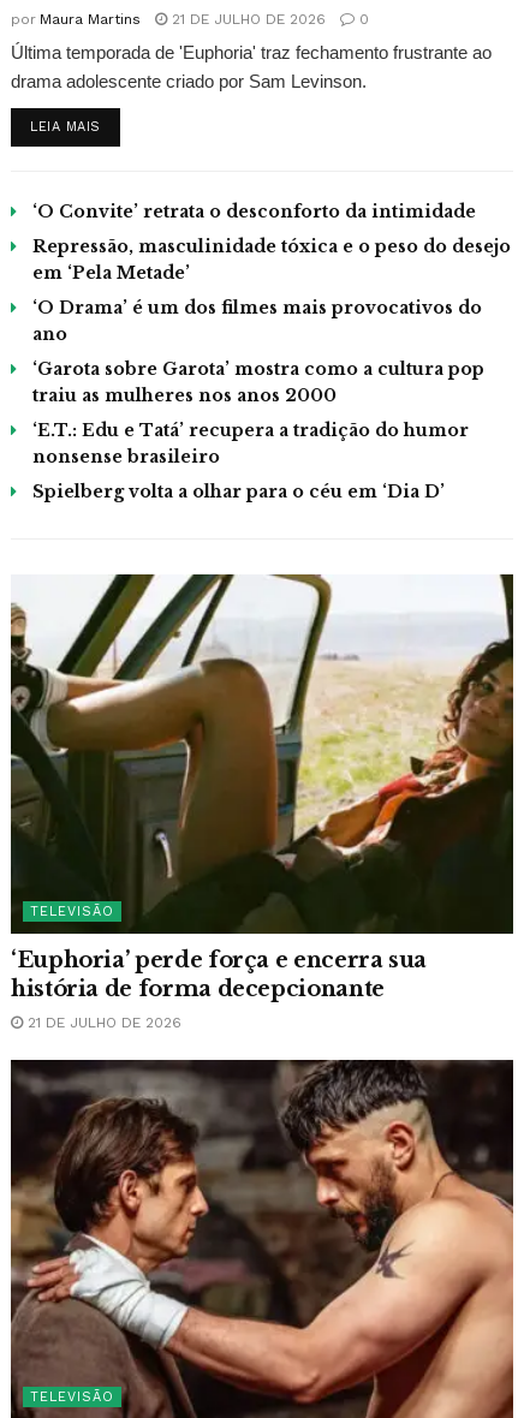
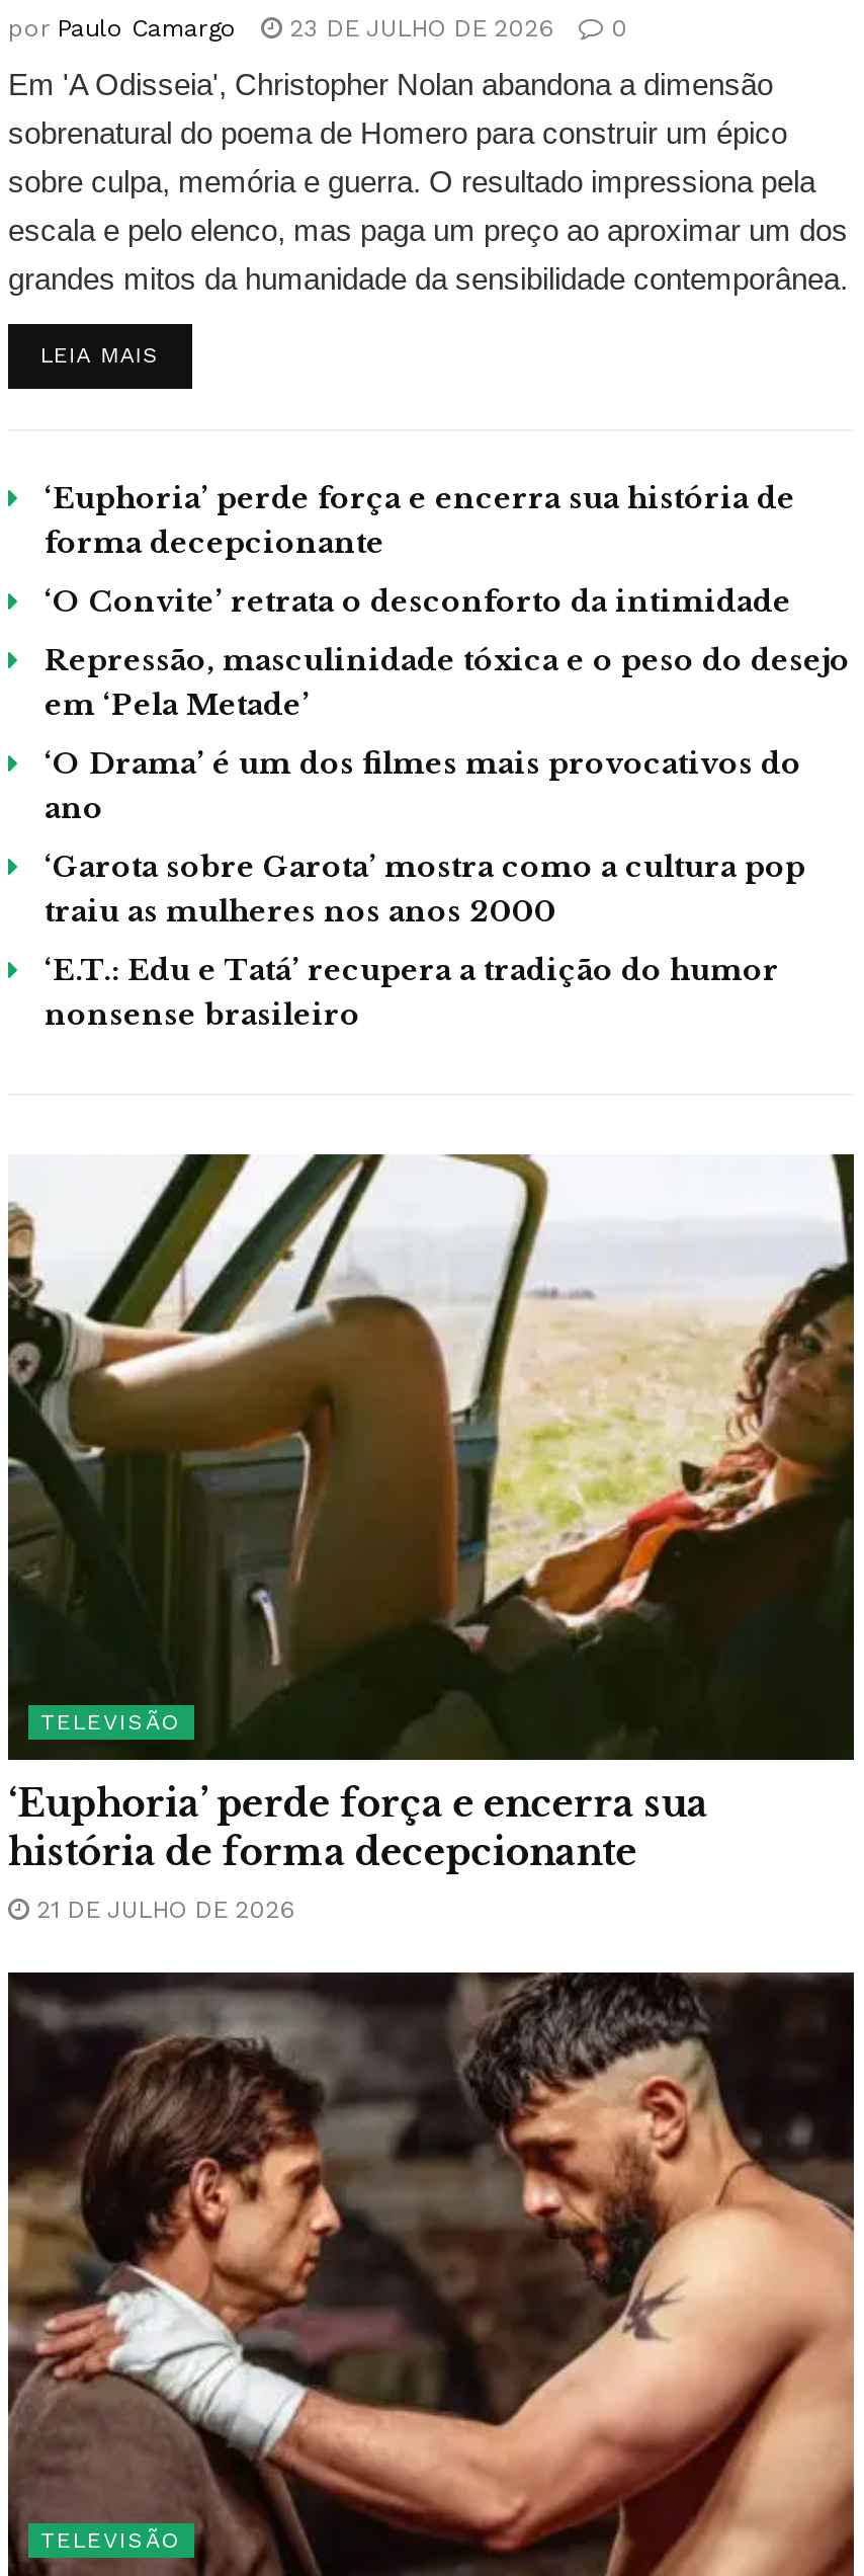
[11,11,326,28] por Maura Martins | 21 DE JULHO DE 2026 -> [8,14,554,43] por Paulo Camargo | 23 DE JULHO DE 2026
[11,42,492,91] Última temporada de 'Euphoria' traz fechamento frustrante ao | drama adolescente criado por Sam Levinson. -> [8,67,848,296] Em 'A Odisseia', Christopher Nolan abandona a dimensão | sobrenatural do poema de Homero para construir um épico | sobre culpa, memória e guerra. O resultado impressiona pela | escala e pelo elenco, mas paga um preço ao aproximar um dos | grandes mitos da humanidade da sensibilidade contemporânea.
none -> [45,480,795,561] ‘Euphoria’ perde força e encerra sua história de | forma decepcionante
moved [32,201,511,467] -> [45,583,850,1033]: ‘O Convite’ retrata o desconforto da intimidade | Repressão, masculinidade tóxica e o peso do desejo | em ‘Pela Metade’ | ... | ‘E.T.: Edu e Tatá’ recupera a tradição do humor | nonsense brasileiro
[32,481,445,502] Spielberg volta a olhar para o céu em ‘Dia D’ -> none

